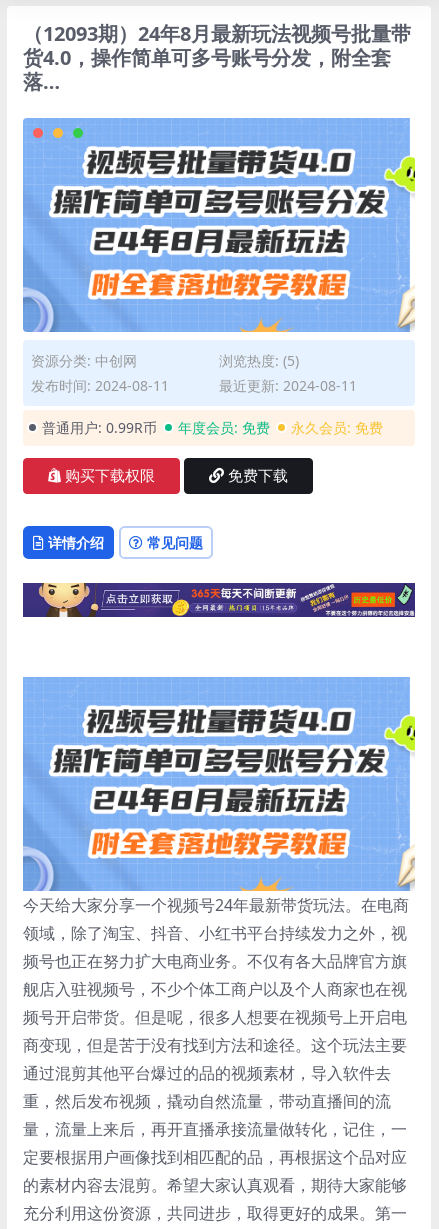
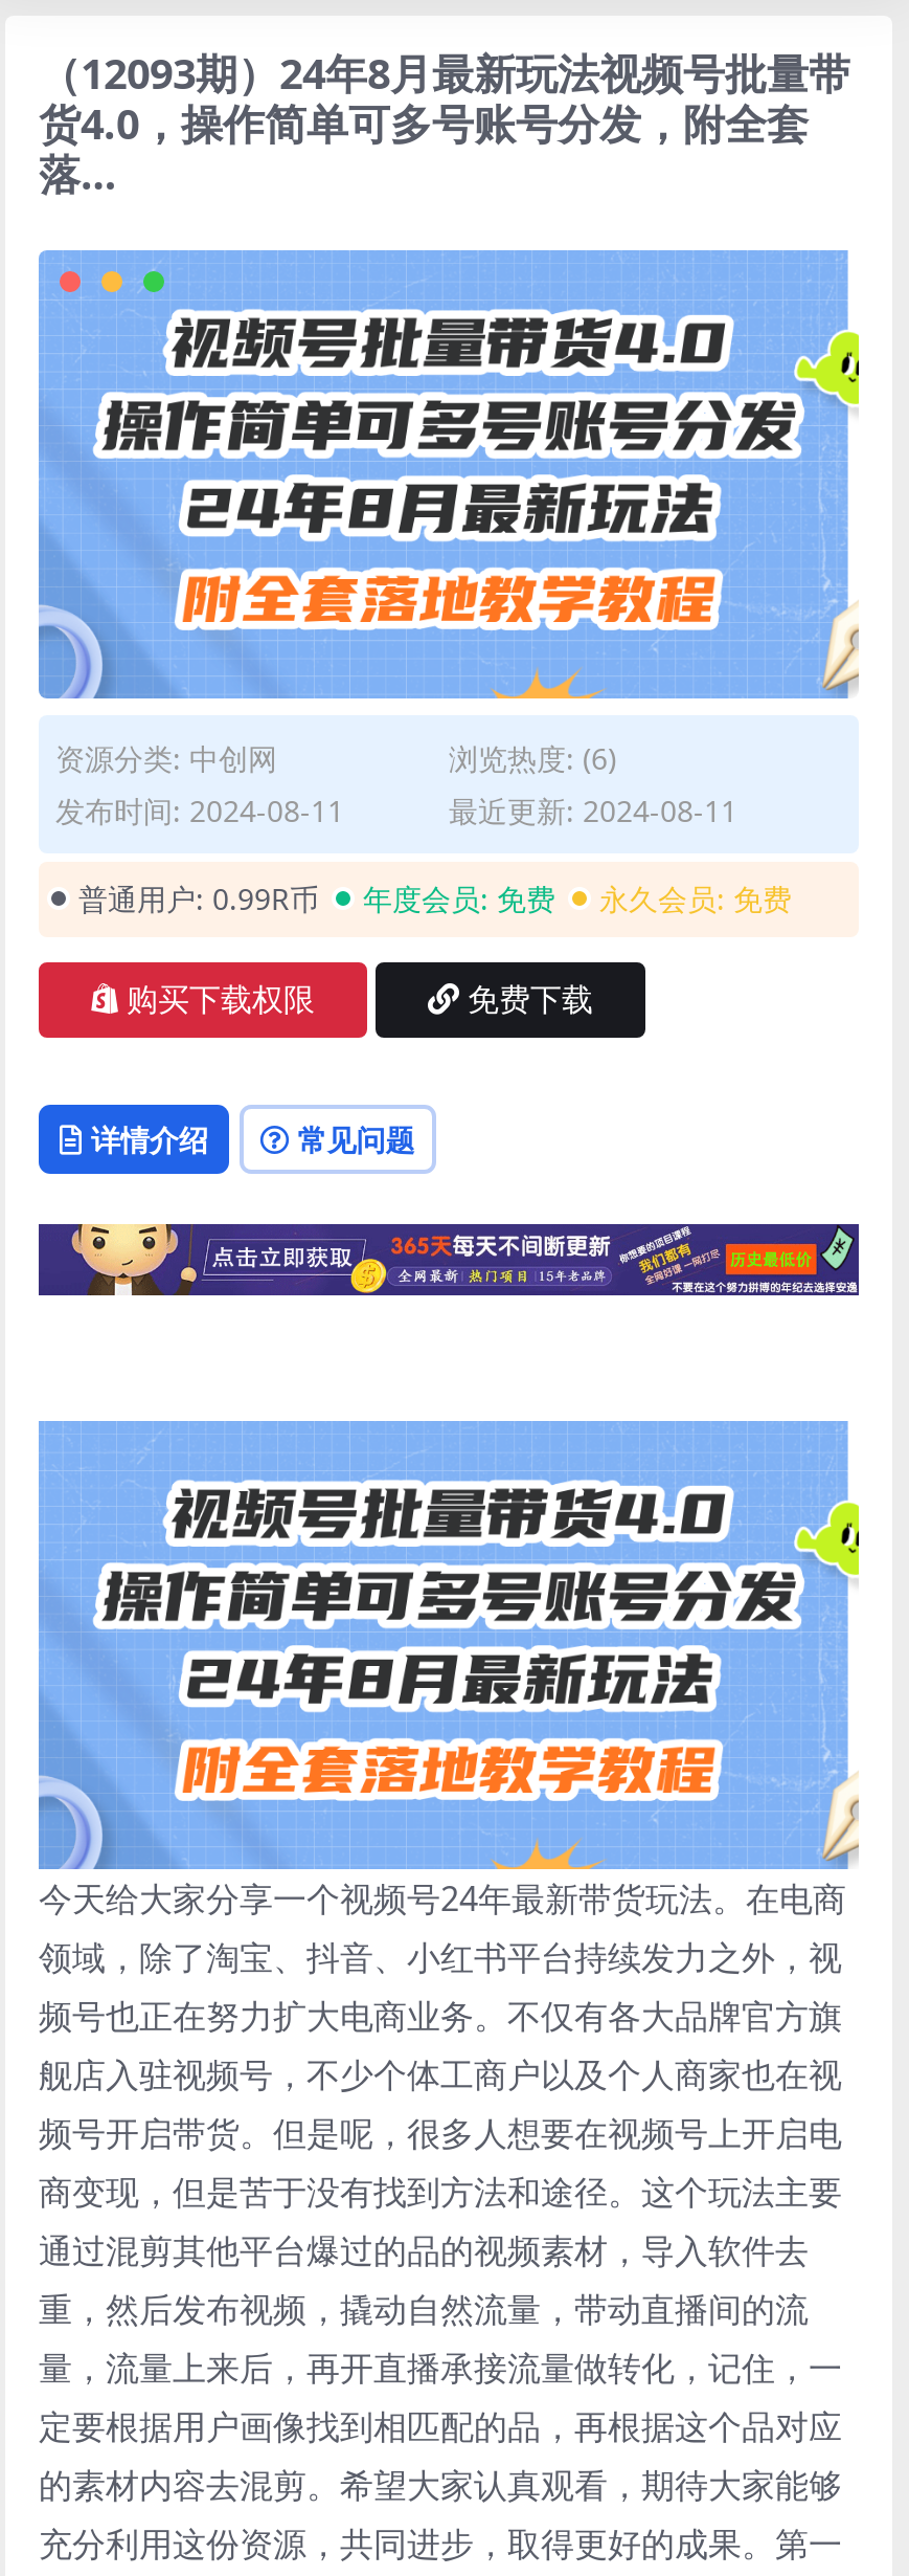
[219,351,299,370] 浏览热度: (5) -> [449,739,616,779] 浏览热度: (6)

